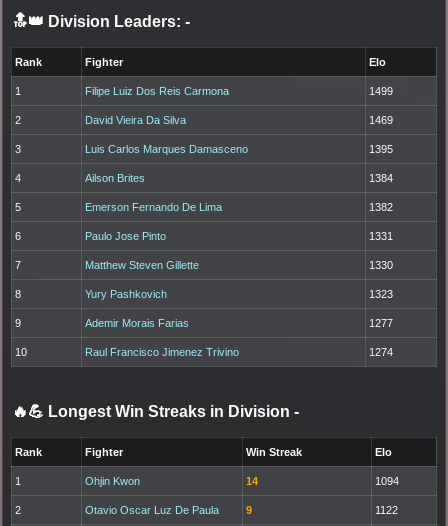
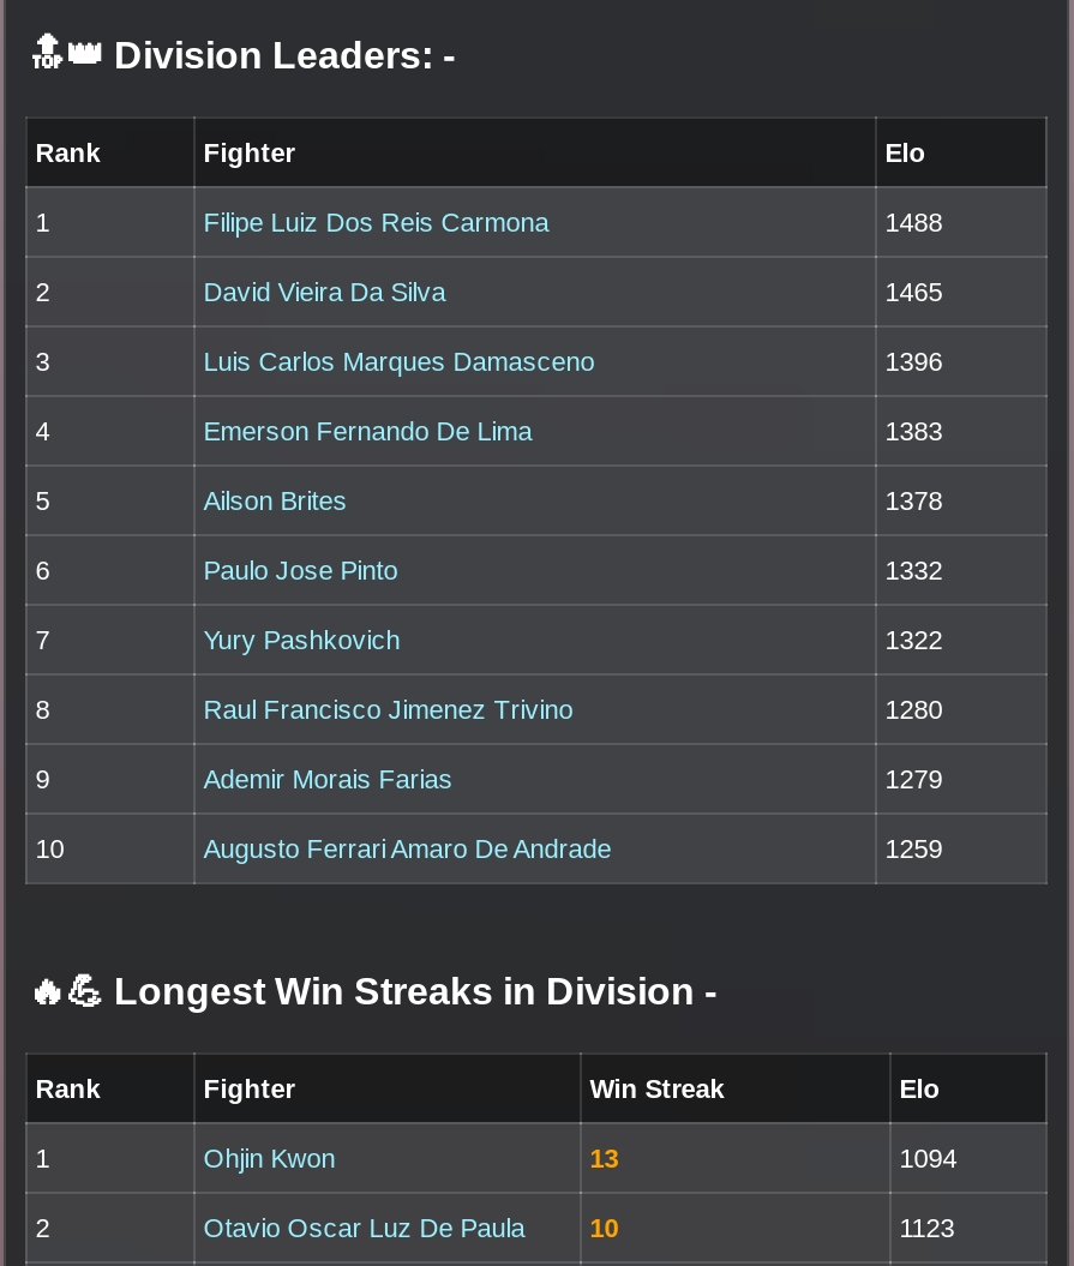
[369,84,393,96] 1499 -> [885,206,942,235] 1488
[369,113,393,125] 1469 -> [885,276,942,305] 1465
[369,142,393,154] 1395 -> [885,346,942,374] 1396
moved [85,171,145,183] -> [203,485,347,514]: Ailson Brites
[369,171,393,212] 1384 | 1382 -> [885,485,942,514] 1378
none -> [885,415,942,444] 1383
moved [15,200,222,212] -> [35,415,532,514]: 5 | Emerson Fernando De Lima
[369,229,393,241] 1331 -> [885,554,942,583] 1332
[85,258,393,270] Matthew Steven Gillette | 1330 -> [885,624,942,653] 1322
moved [85,287,167,299] -> [203,624,400,653]: Yury Pashkovich
[369,287,393,299] 1323 -> [885,694,942,722] 1280
[369,316,393,328] 1277 -> [885,763,942,792] 1279
moved [85,345,239,357] -> [203,694,573,722]: Raul Francisco Jimenez Trivino
[369,345,393,357] 1274 -> [203,833,942,862] Augusto Ferrari Amaro De Andrade | 1259
[246,474,258,486] 14 -> [590,1142,618,1171] 13
[246,503,252,515] 9 -> [590,1212,618,1241] 10
[375,503,398,515] 1122 -> [899,1212,954,1241] 1123

